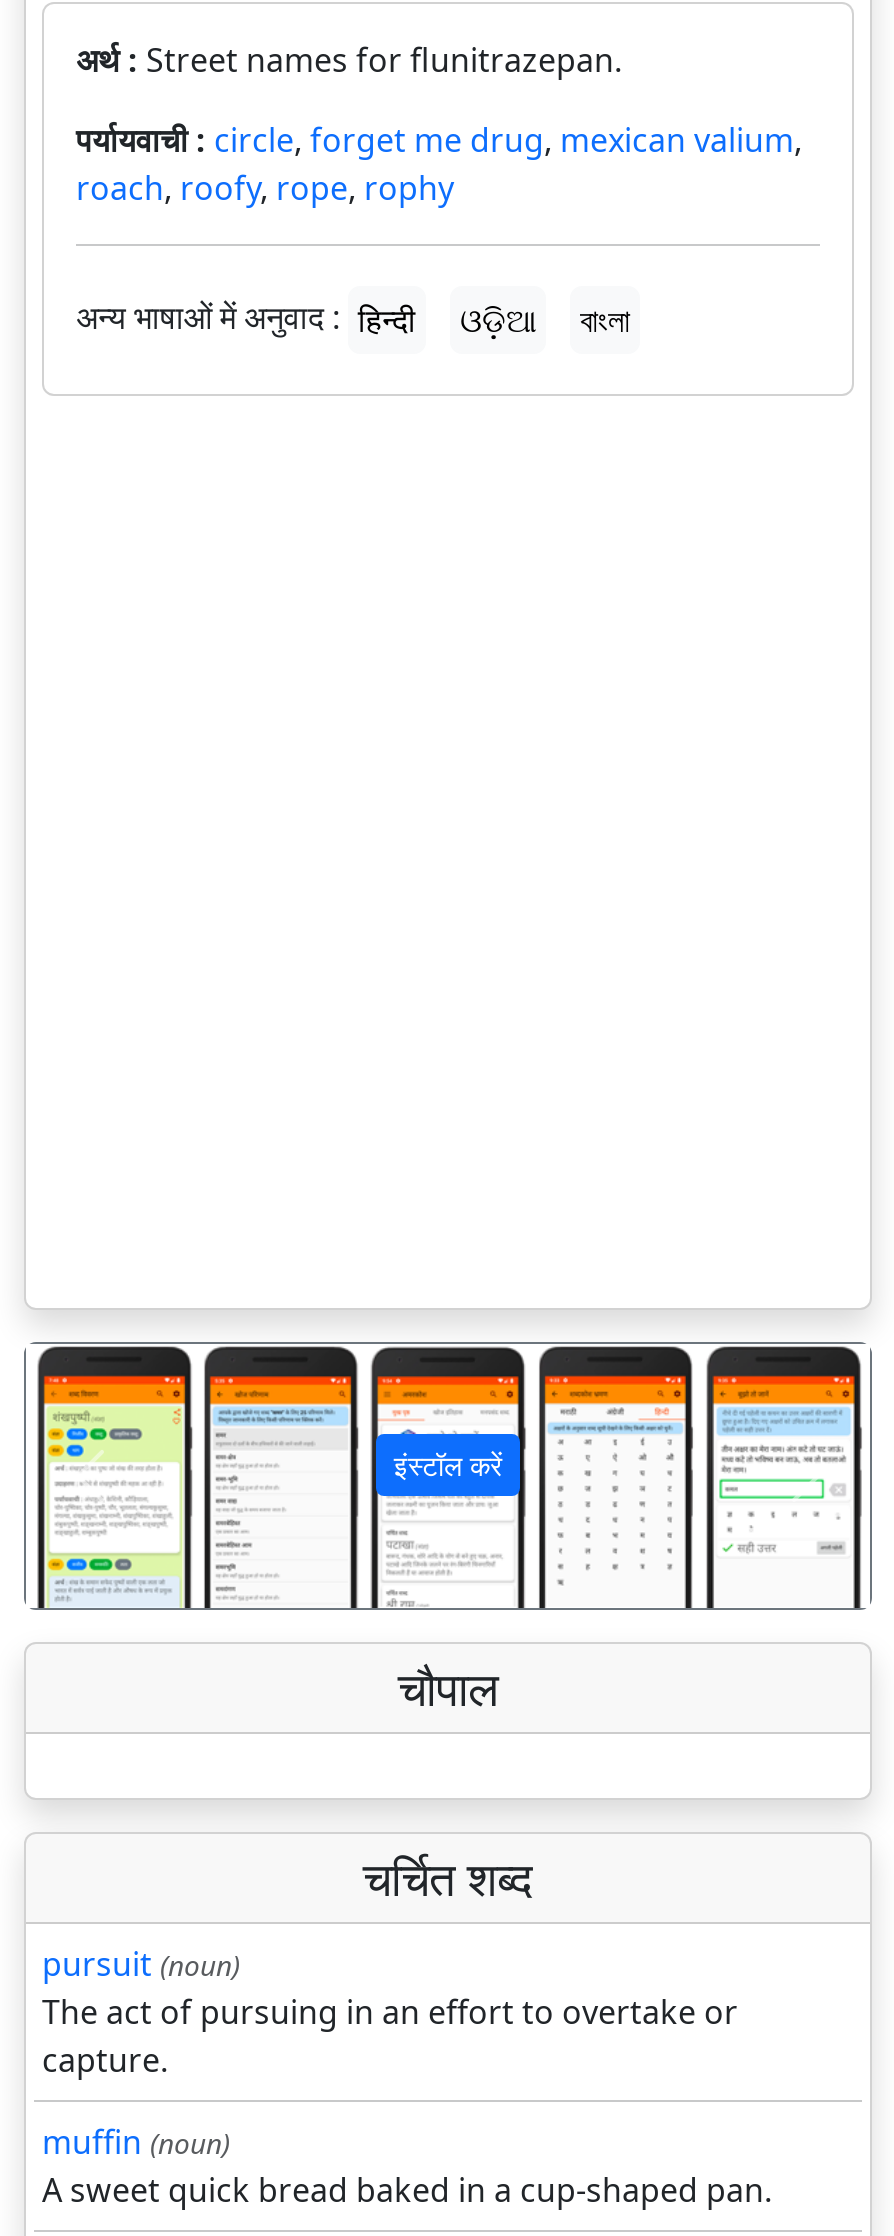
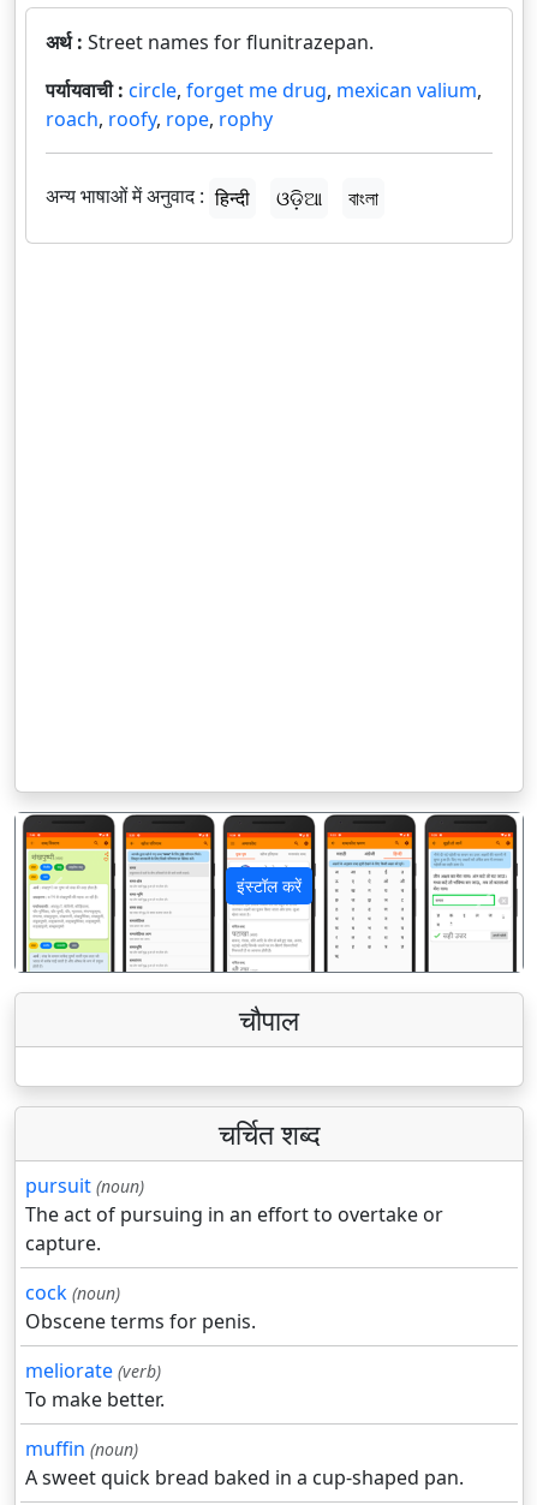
none -> [25,1279,256,1413] cock (noun) | Obscene terms for penis. | meliorate (verb) | To make better.

